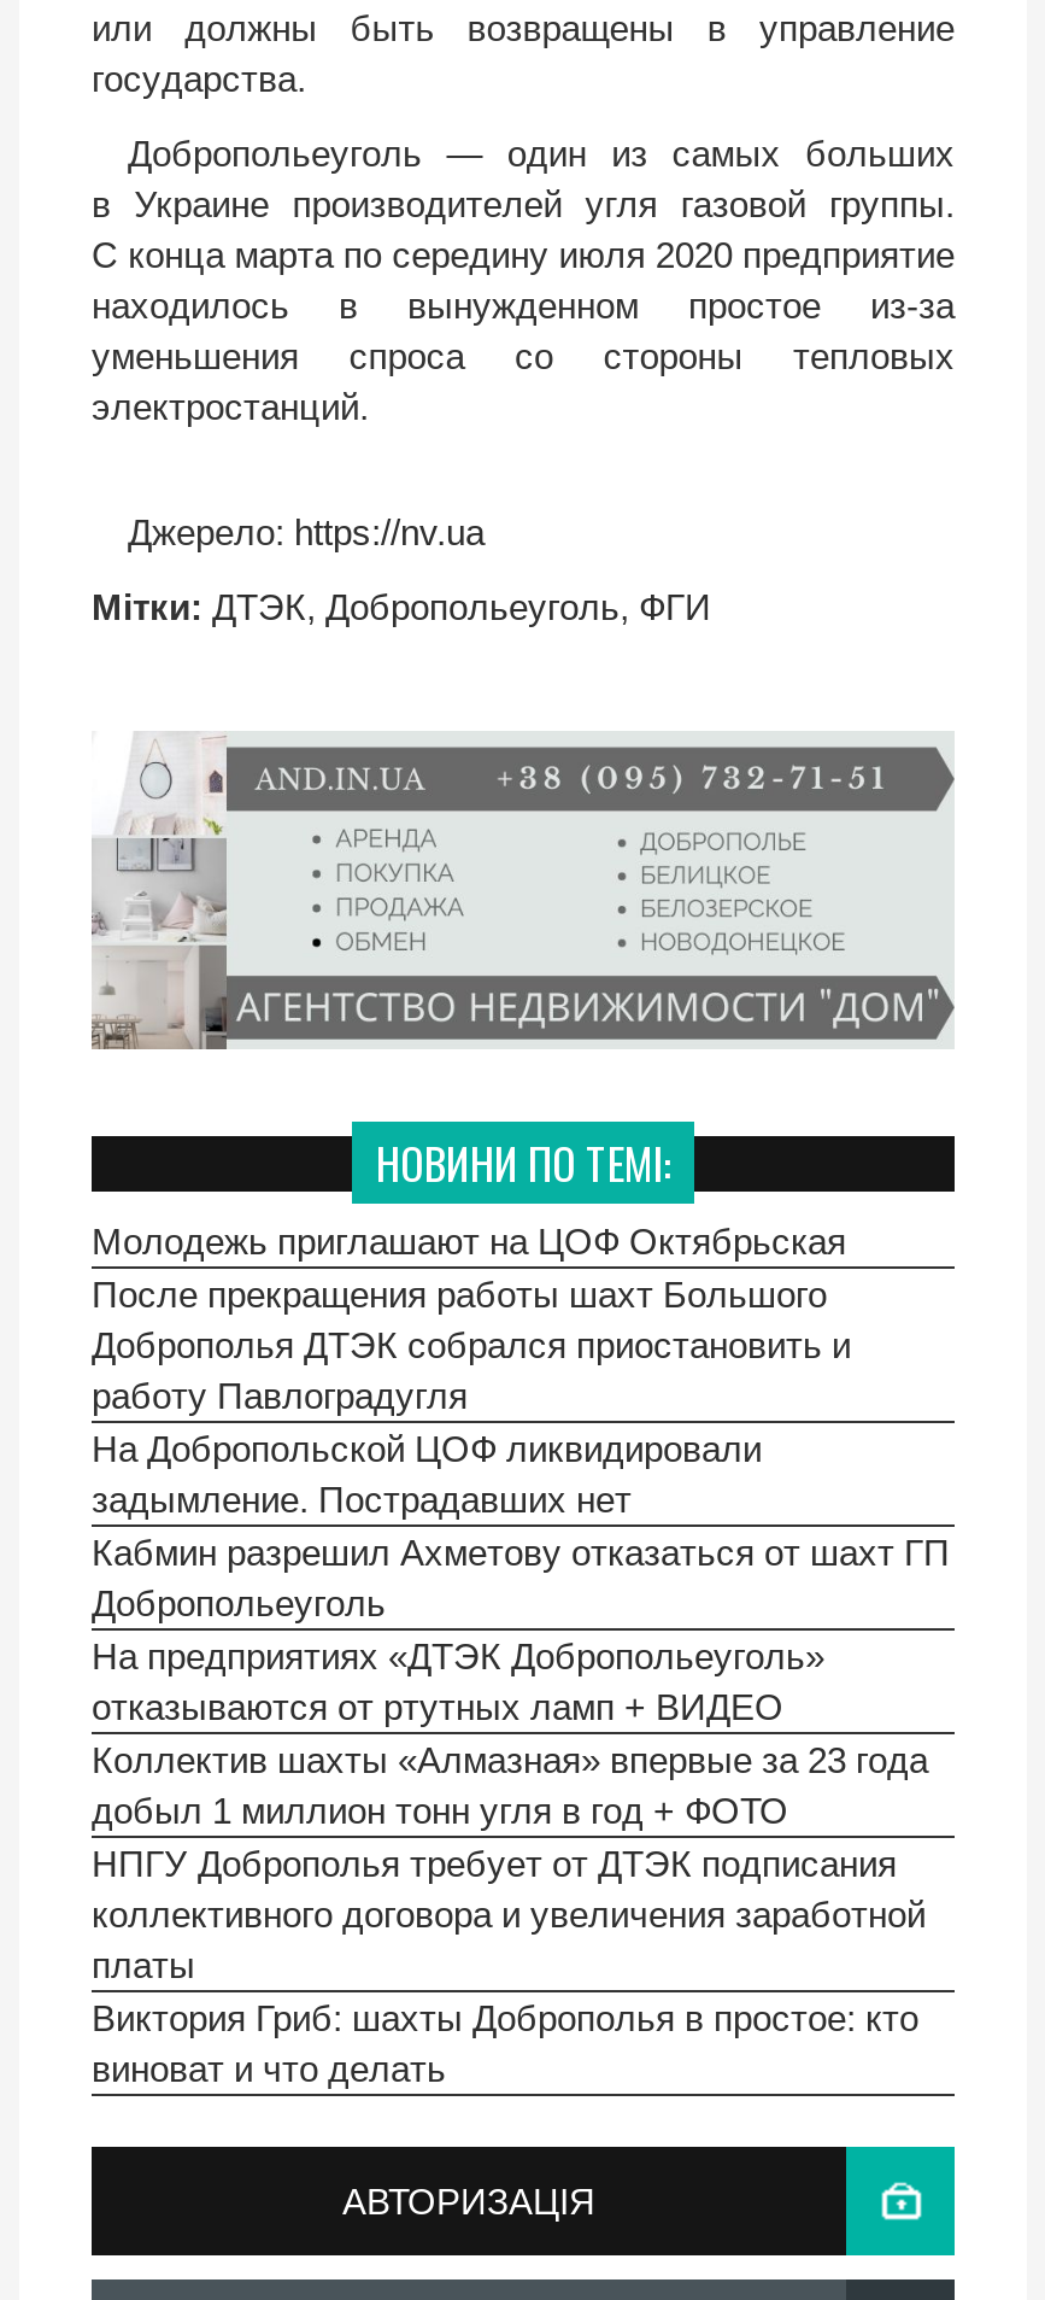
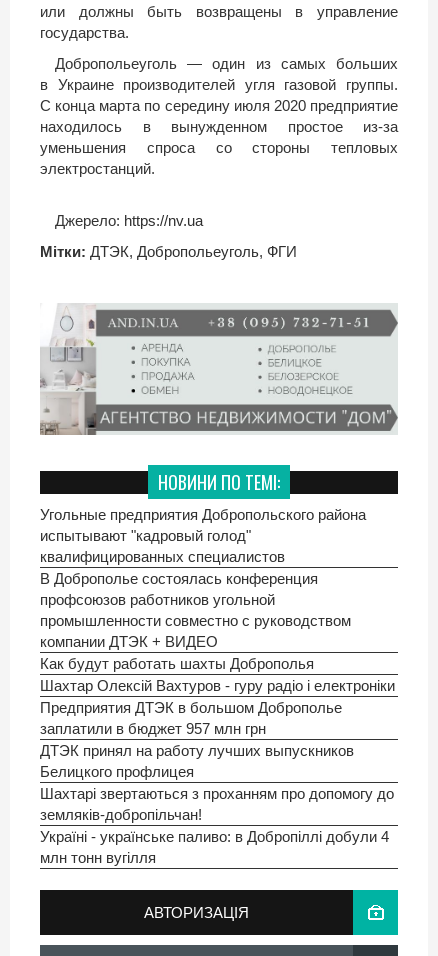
[92,1222,950,2090] Молодежь приглашают на ЦОФ Октябрьская | После прекращения работы шахт Большого | Доброполья ДТЭК собрался приостановить и | работу Павлоградугля | На Добропольской ЦОФ ликвидировали | задымление. Пострадавших нет | Кабмин разрешил Ахметову отказаться от шахт ГП | Добропольеуголь | На предприятиях «ДТЭК Добропольеуголь» | отказываются от ртутных ламп + ВИДЕО | Коллектив шахты «Алмазная» впервые за 23 года | добыл 1 миллион тонн угля в год + ФОТО | НПГУ Доброполья требует от ДТЭК подписания | коллективного договора и увеличения заработной | платы | Виктория Гриб: шахты Доброполья в простое: кто | виноват и что делать -> [40,506,395,866] Угольные предприятия Добропольского района | испытывают "кадровый голод" | квалифицированных специалистов | В Доброполье состоялась конференция | профсоюзов работников угольной | промышленности совместно с руководством | компании ДТЭК + ВИДЕО | Как будут работать шахты Доброполья | Шахтар Олексій Вахтуров - гуру радіо і електроніки | Предприятия ДТЭК в большом Доброполье | заплатили в бюджет 957 млн грн | ДТЭК принял на работу лучших выпускников | Белицкого профлицея | Шахтарі звертаються з проханням про допомогу до | земляків-добропільчан! | Україні - українське паливо: в Добропіллі добули 4 | млн тонн вугілля

